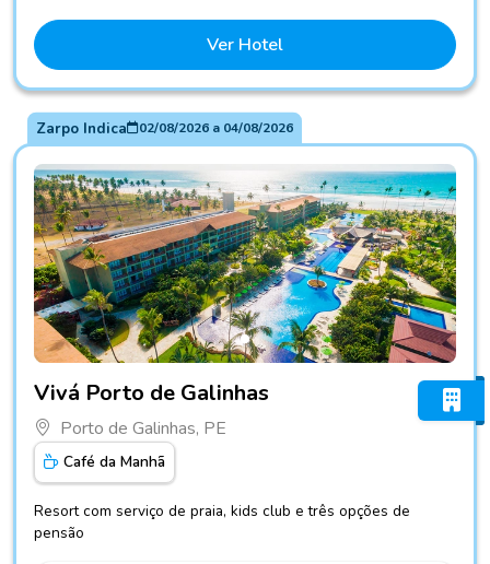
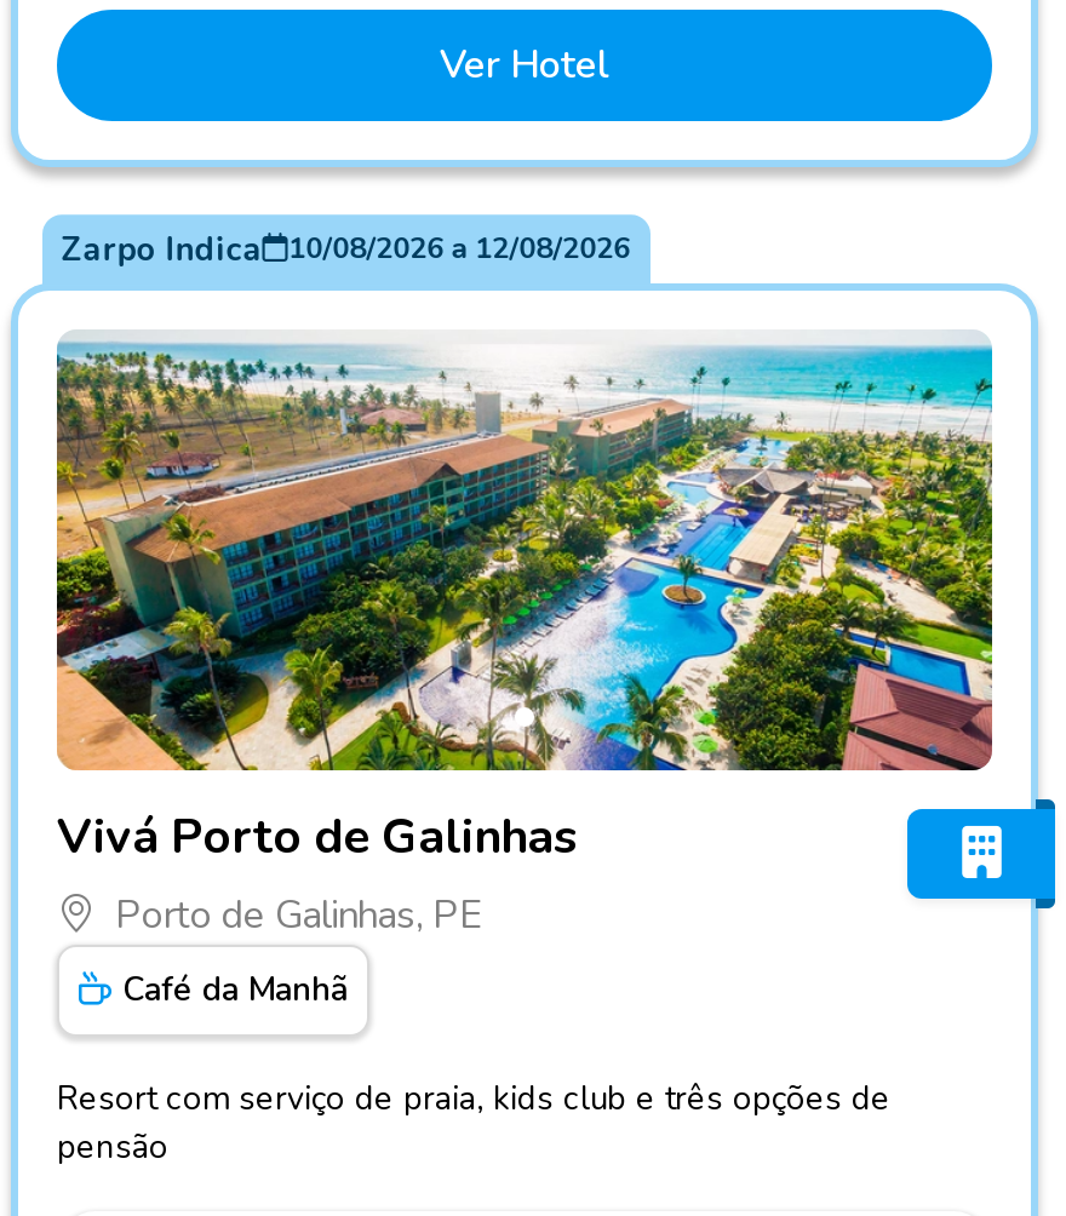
[36,117,293,138] Zarpo Indica 02/08/2026 a 04/08/2026 -> [61,226,631,272] Zarpo Indica 10/08/2026 a 12/08/2026

